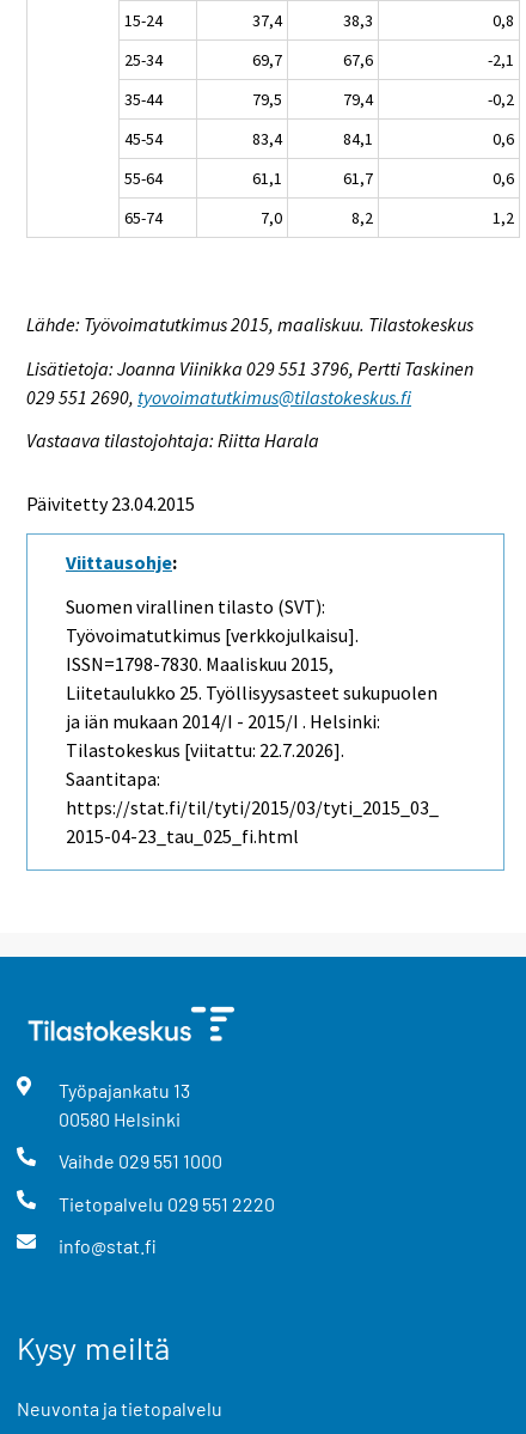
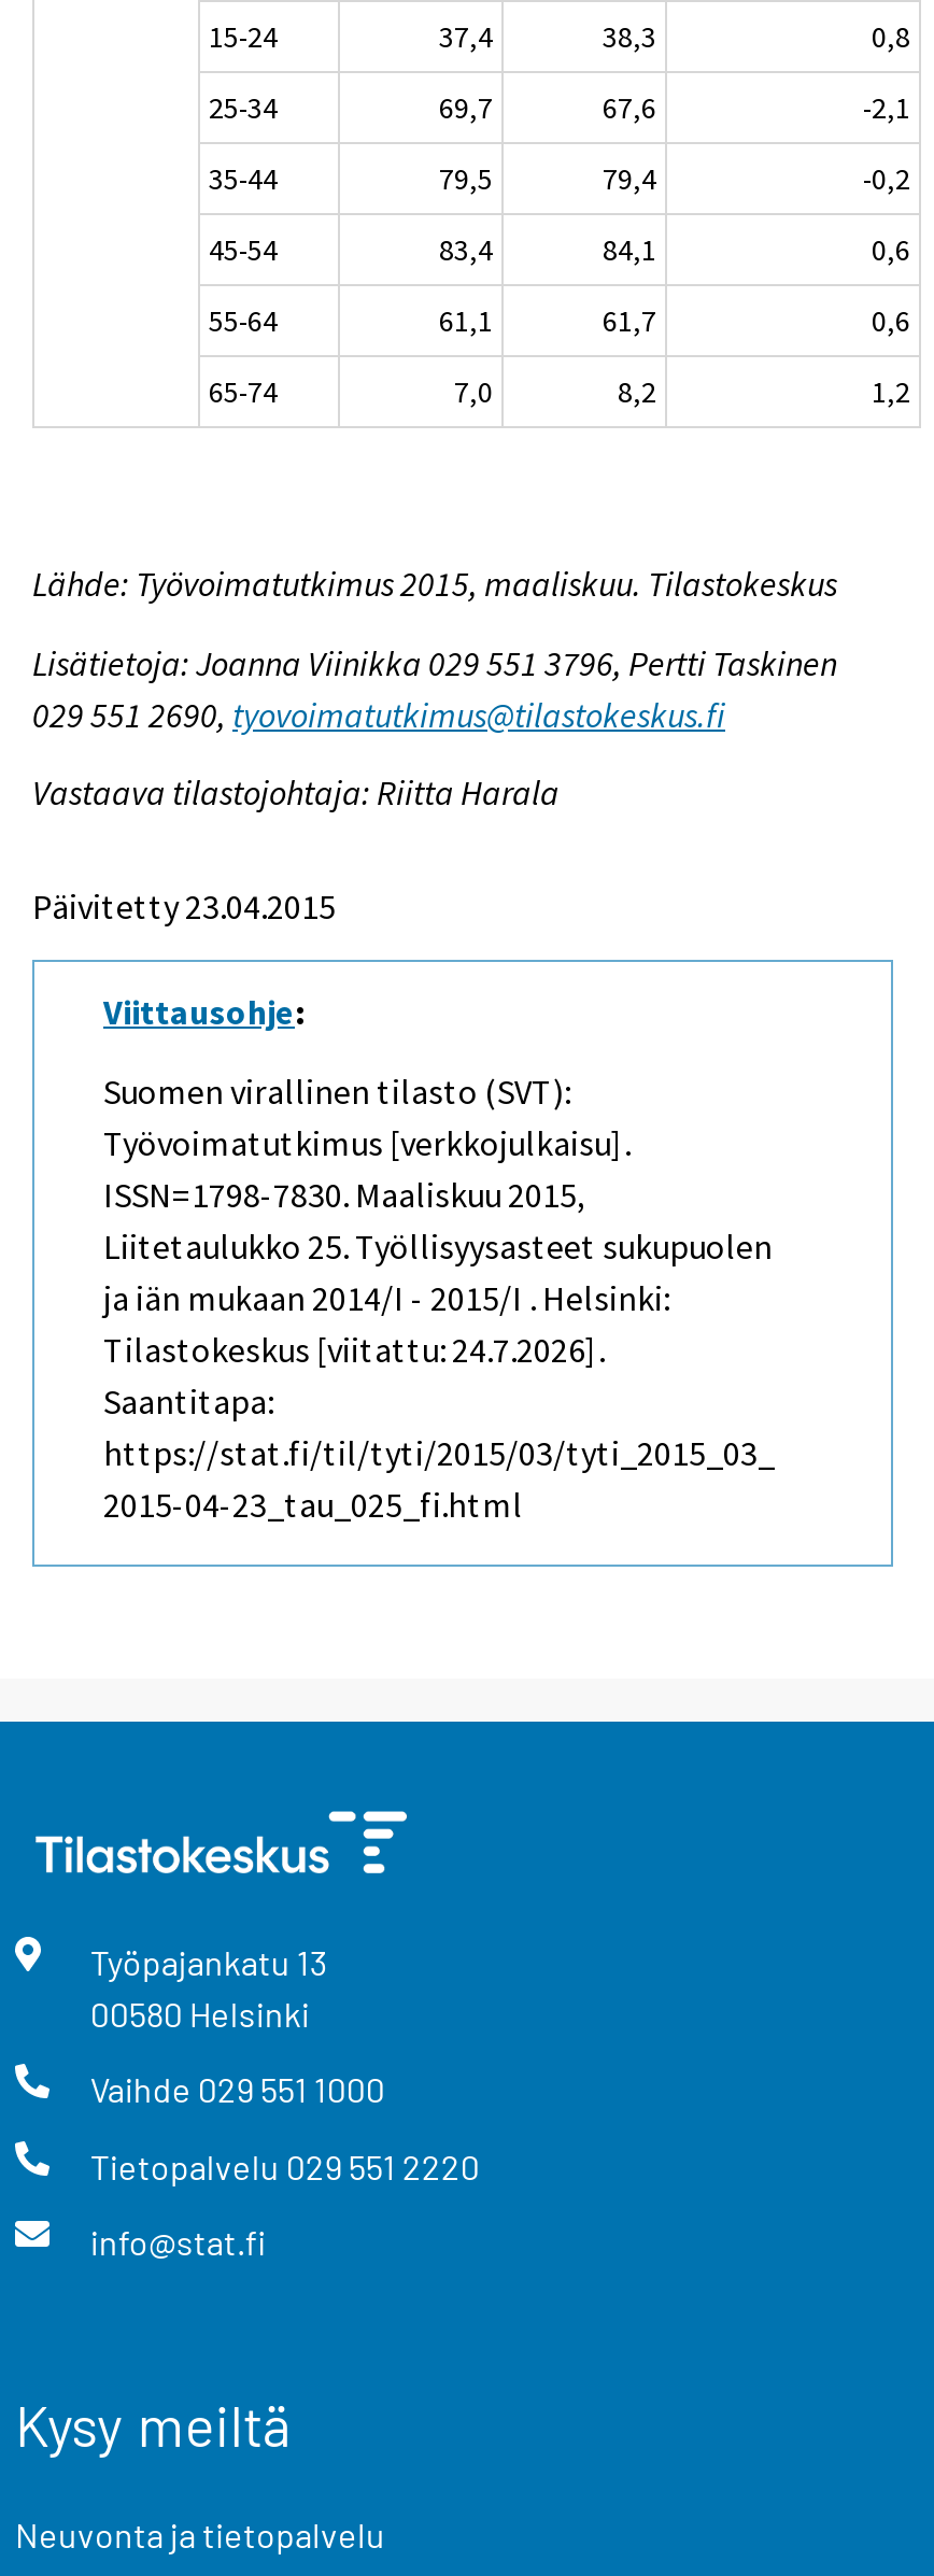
[66,738,344,762] Tilastokeskus [viitattu: 22.7.2026]. -> [103,1328,605,1371] Tilastokeskus [viitattu: 24.7.2026].

